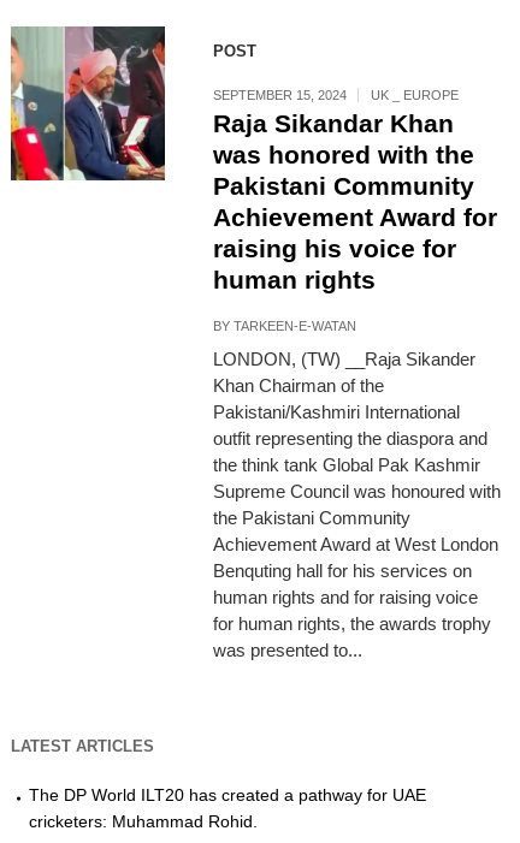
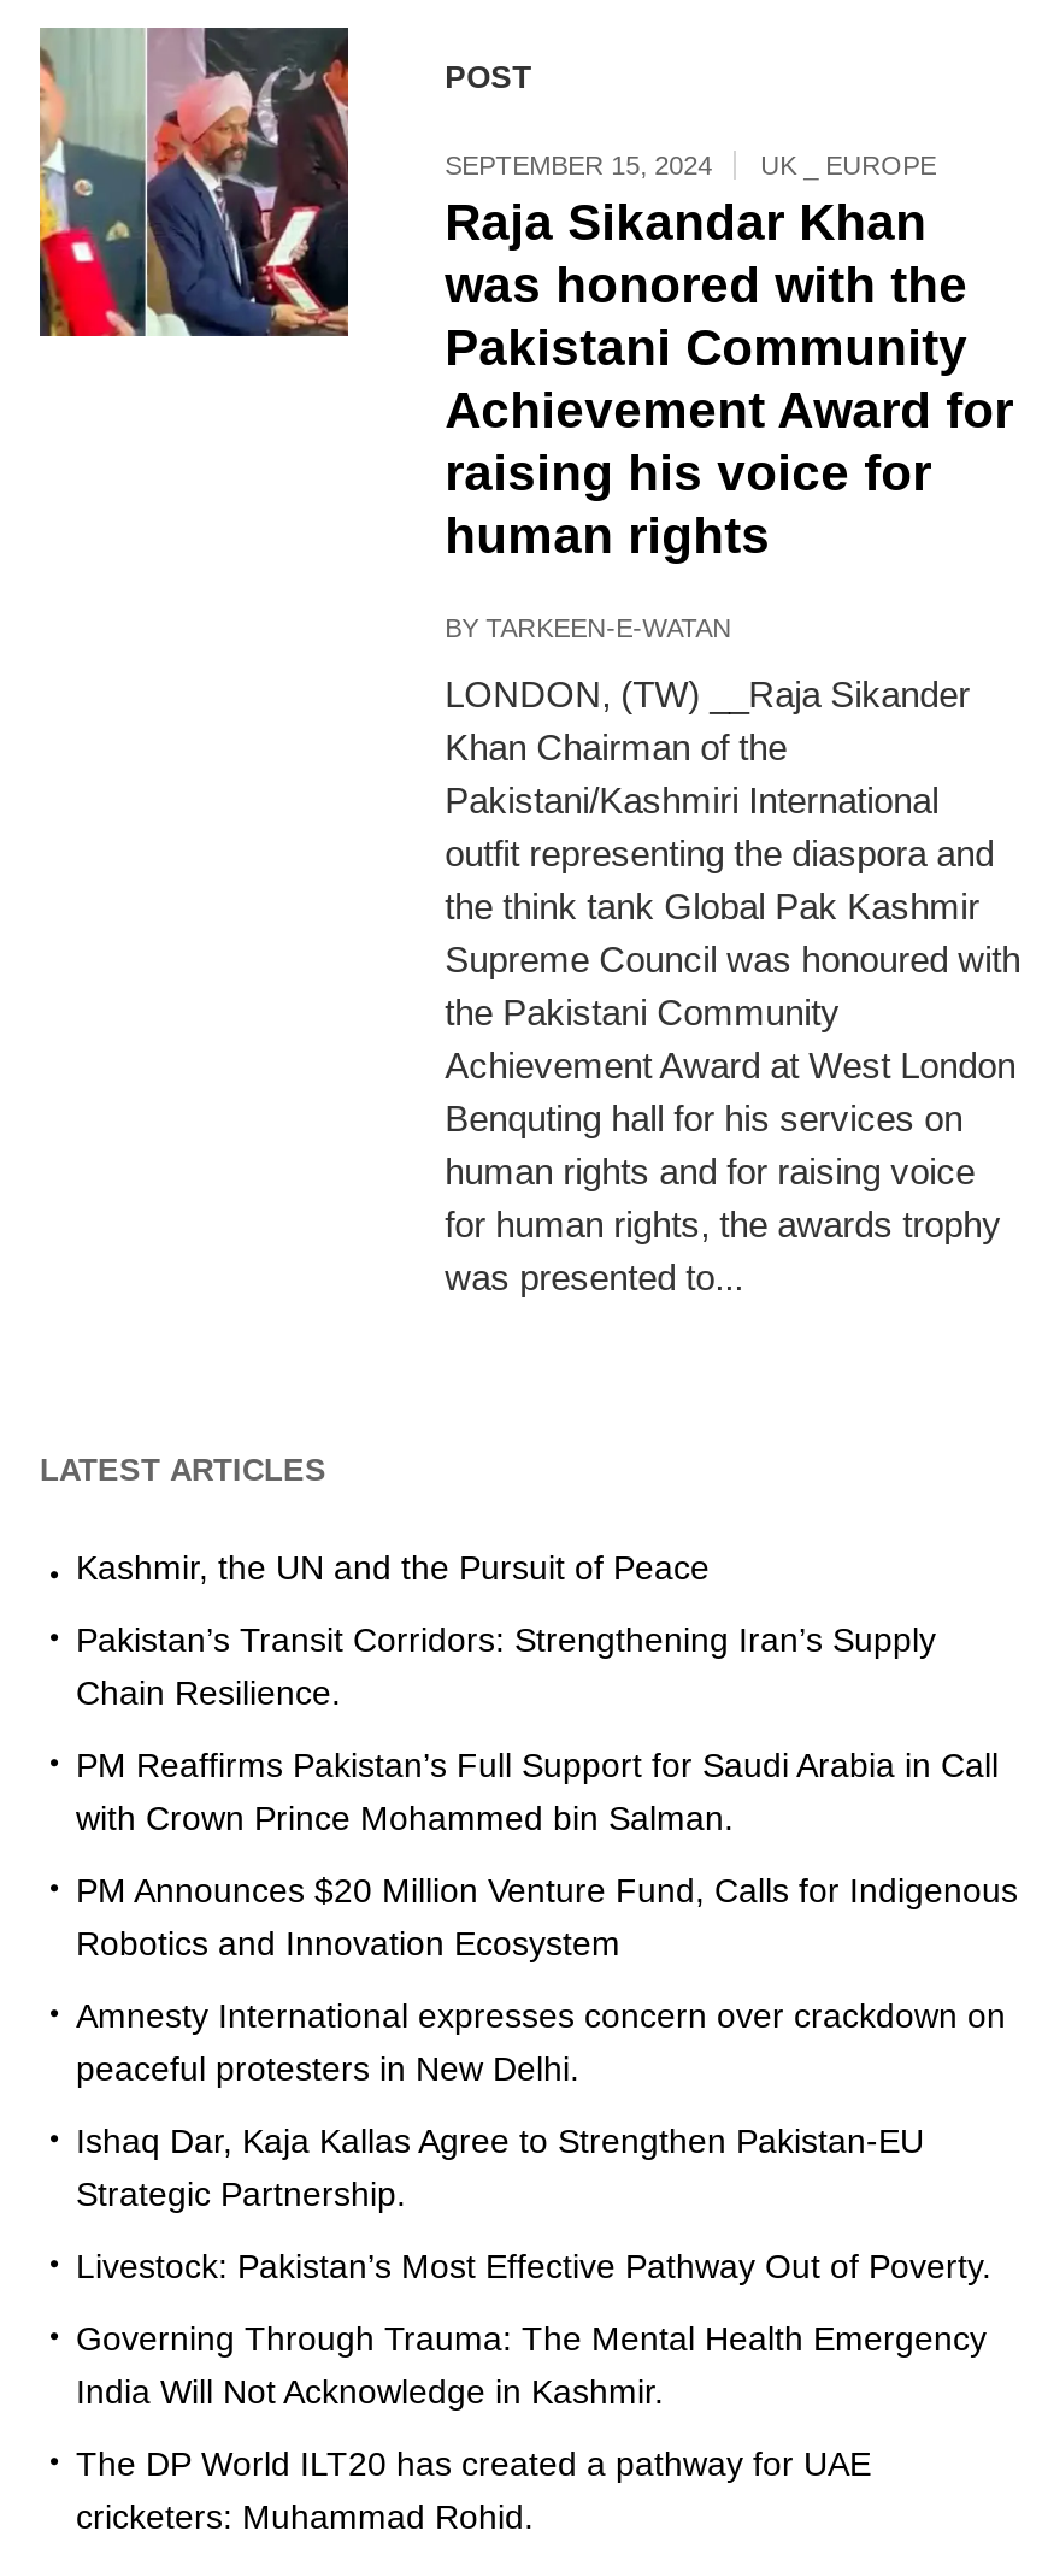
none -> [76,1548,1018,2411] Kashmir, the UN and the Pursuit of Peace | Pakistan’s Transit Corridors: Strengthening Iran’s Supply | Chain Resilience. | PM Reaffirms Pakistan’s Full Support for Saudi Arabia in Call | with Crown Prince Mohammed bin Salman. | PM Announces $20 Million Venture Fund, Calls for Indigenous | Robotics and Innovation Ecosystem | Amnesty International expresses concern over crackdown on | peaceful protesters in New Delhi. | Ishaq Dar, Kaja Kallas Agree to Strengthen Pakistan-EU | Strategic Partnership. | Livestock: Pakistan’s Most Effective Pathway Out of Poverty. | Governing Through Trauma: The Mental Health Emergency | India Will Not Acknowledge in Kashmir.

